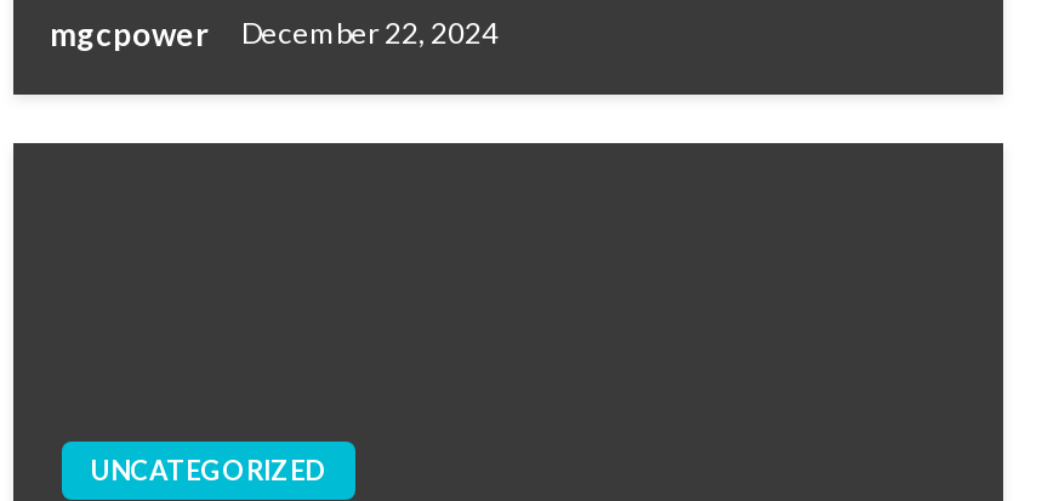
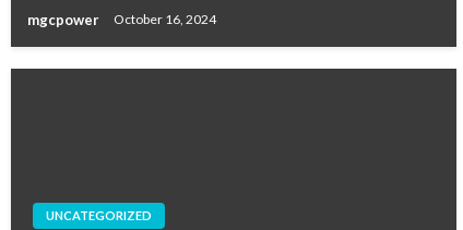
[50,14,499,53] mgcpower December 22, 2024 -> [27,11,216,28] mgcpower October 16, 2024

